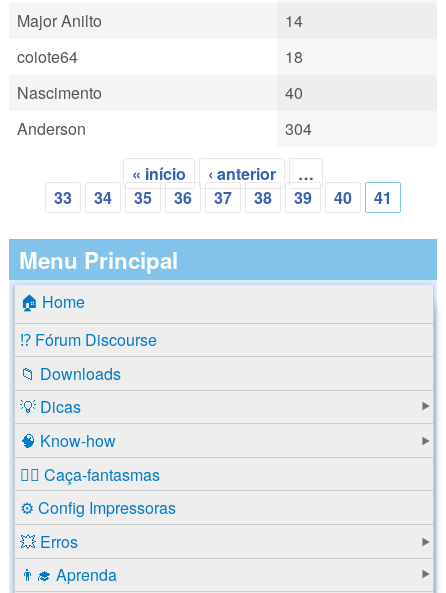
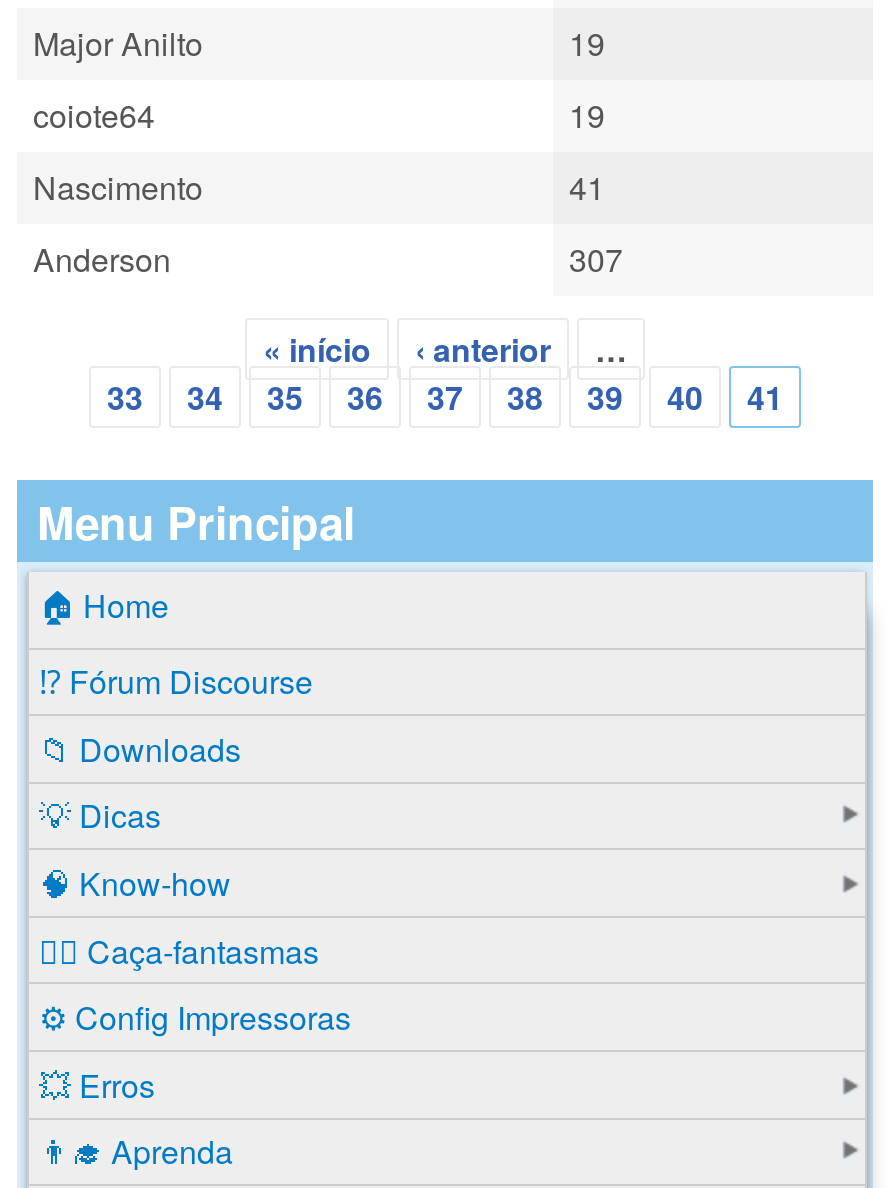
[285,9,303,32] 14 -> [569,20,605,66] 19
[285,45,303,68] 18 -> [569,92,605,138] 19
[285,81,303,104] 40 -> [569,164,605,210] 41
[285,117,312,140] 304 -> [569,236,623,282] 307

